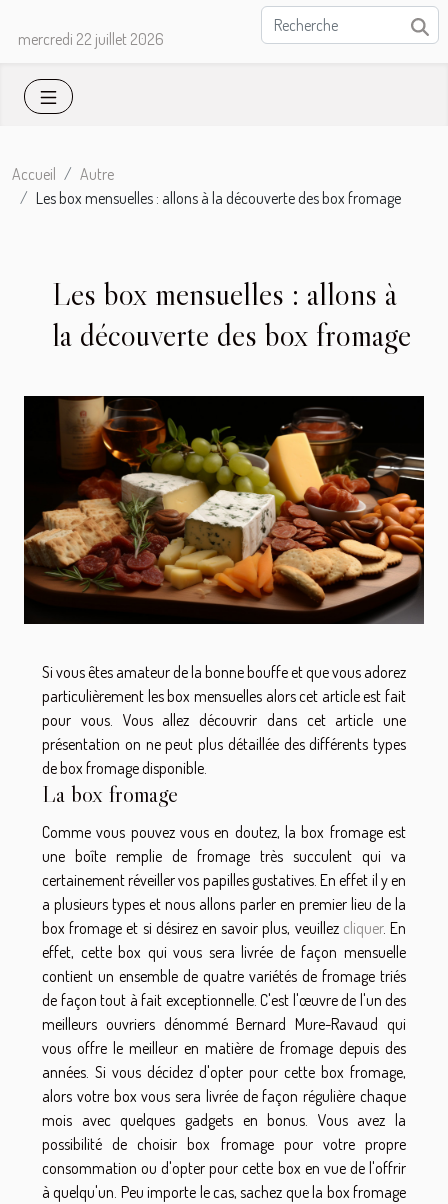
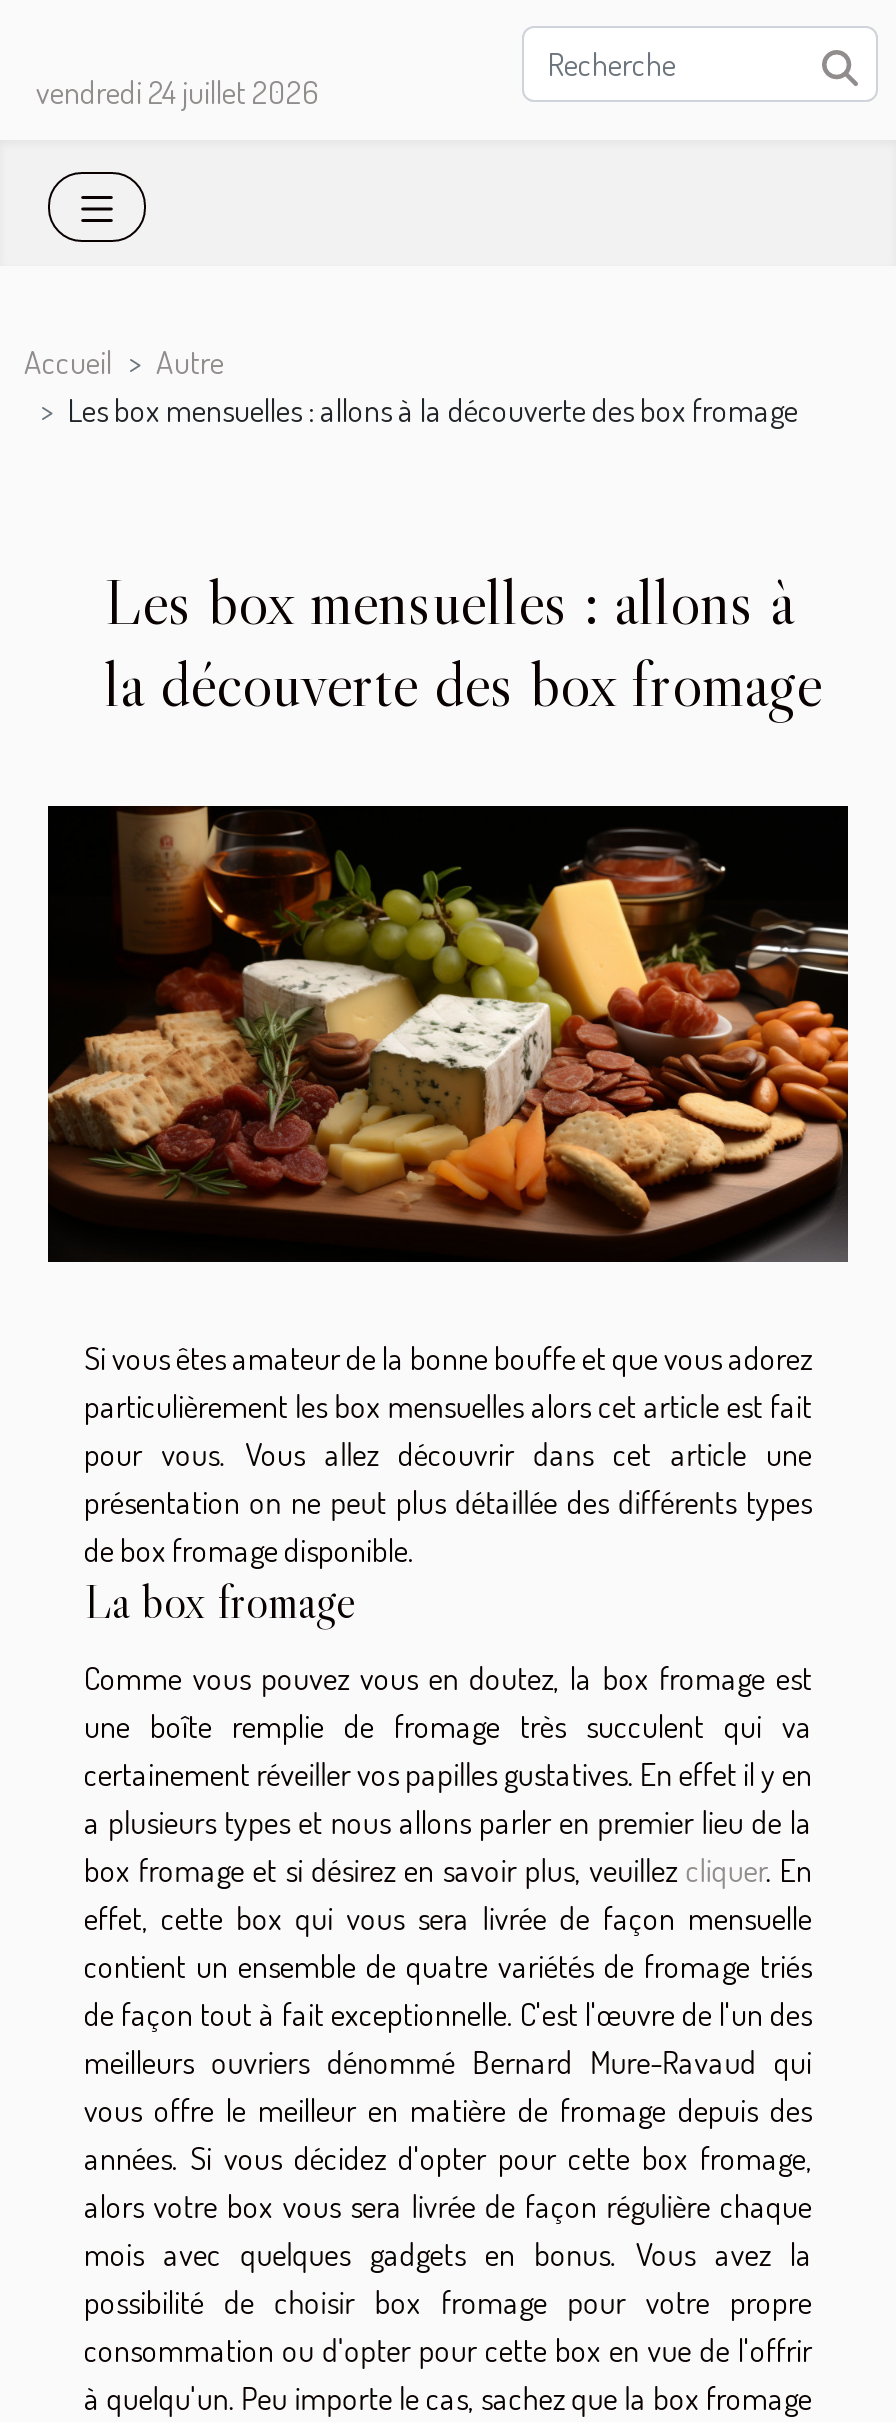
[18,29,164,49] mercredi 22 juillet 2026 -> [36,72,320,112] vendredi 24 juillet 2026

